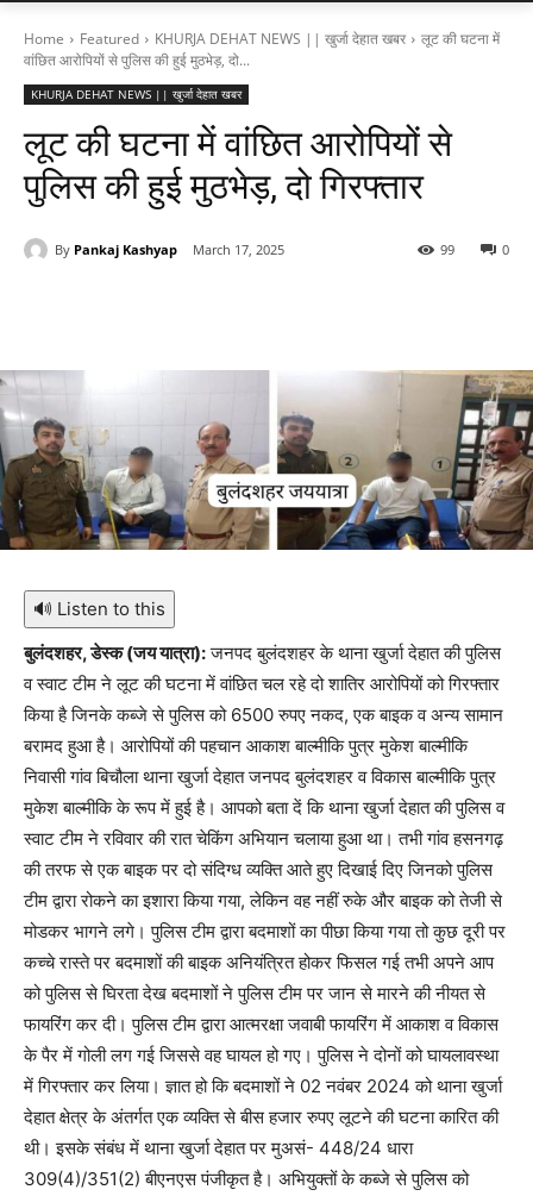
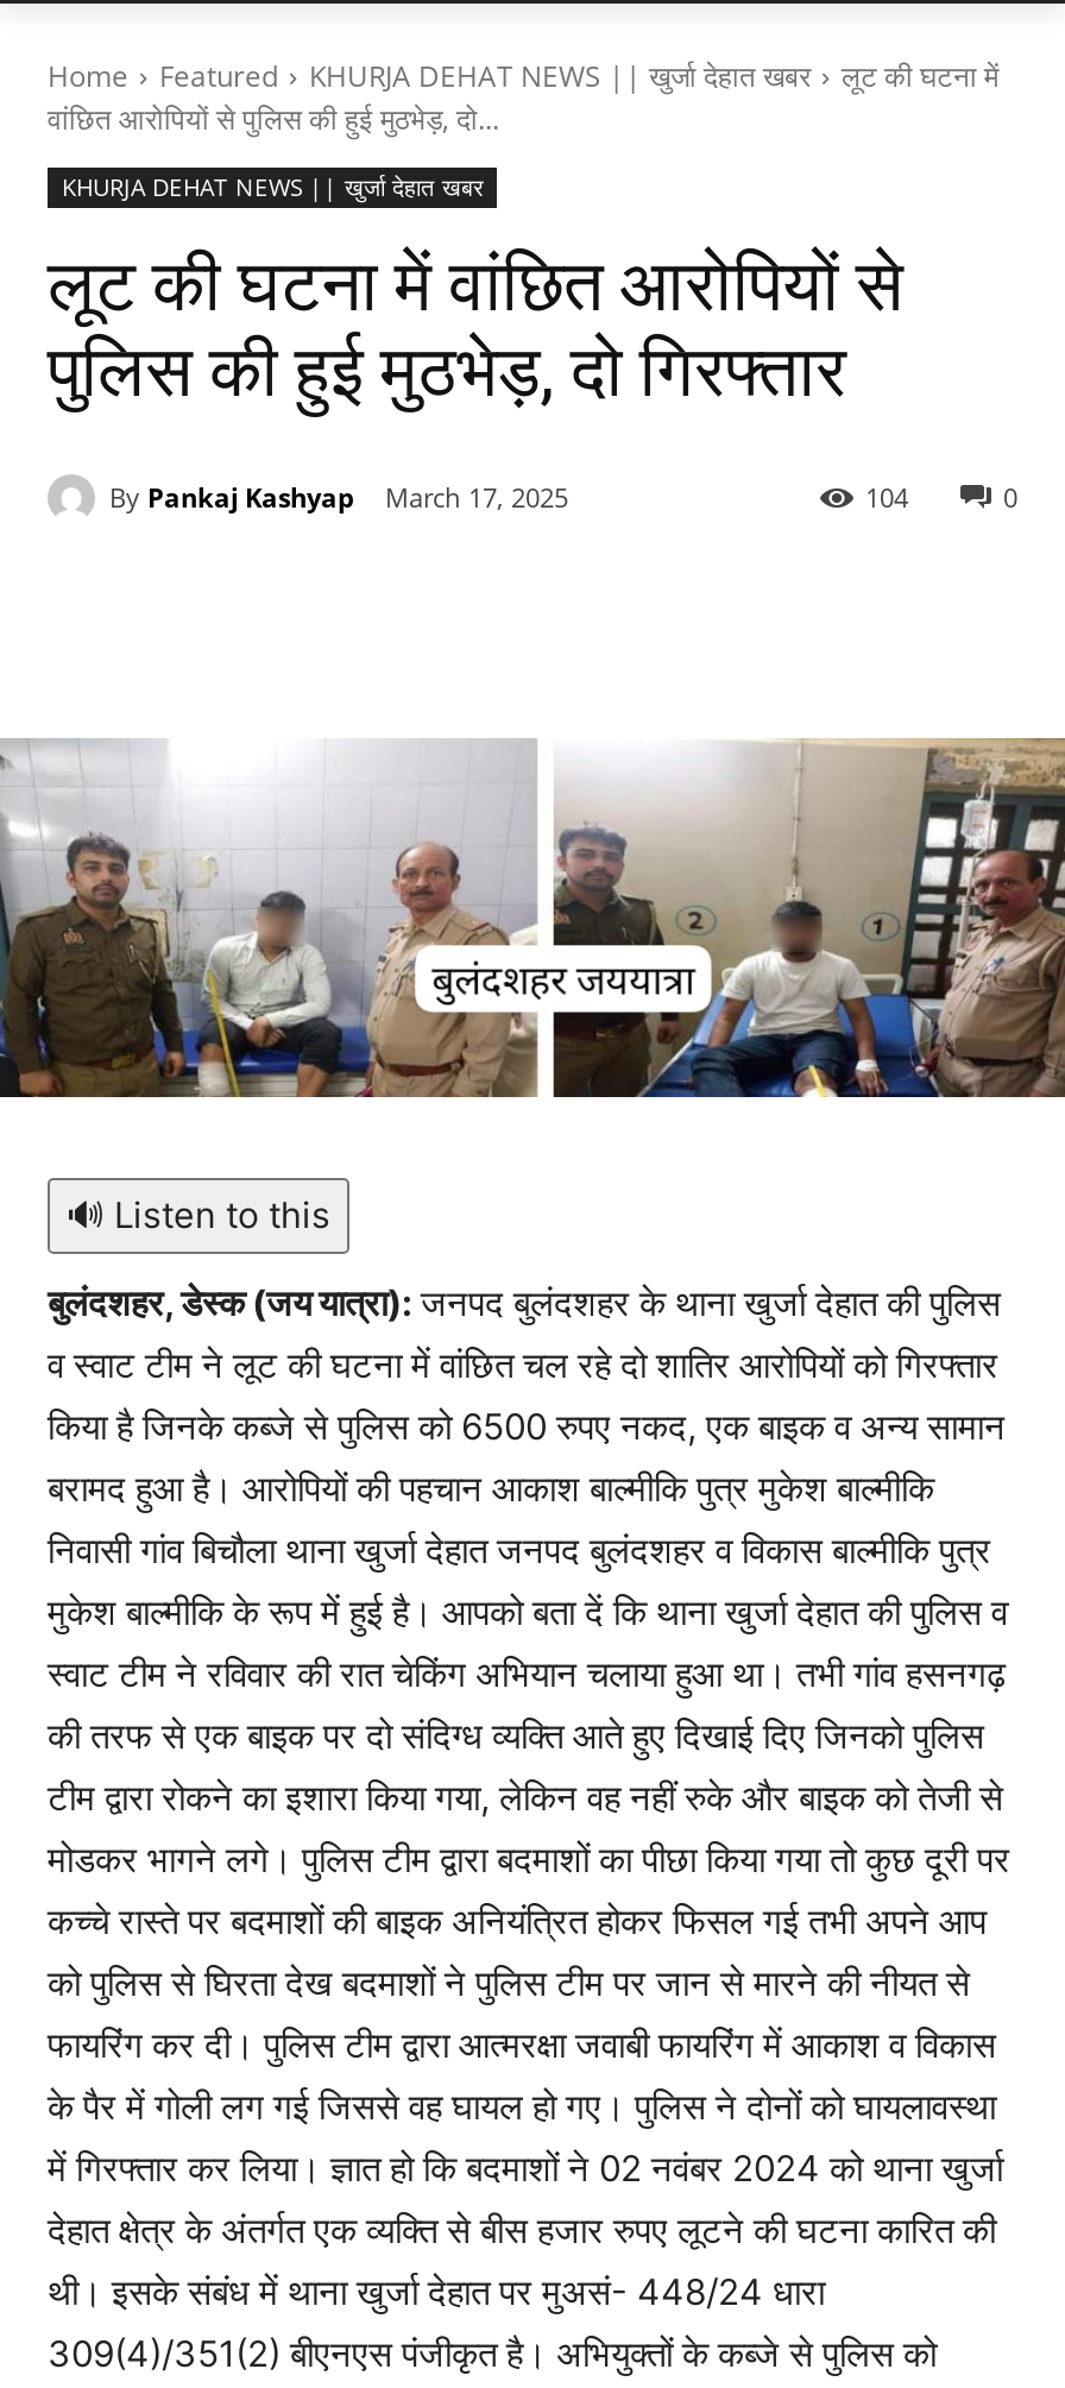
[440,241,454,258] 99 -> [865,479,908,515] 104

